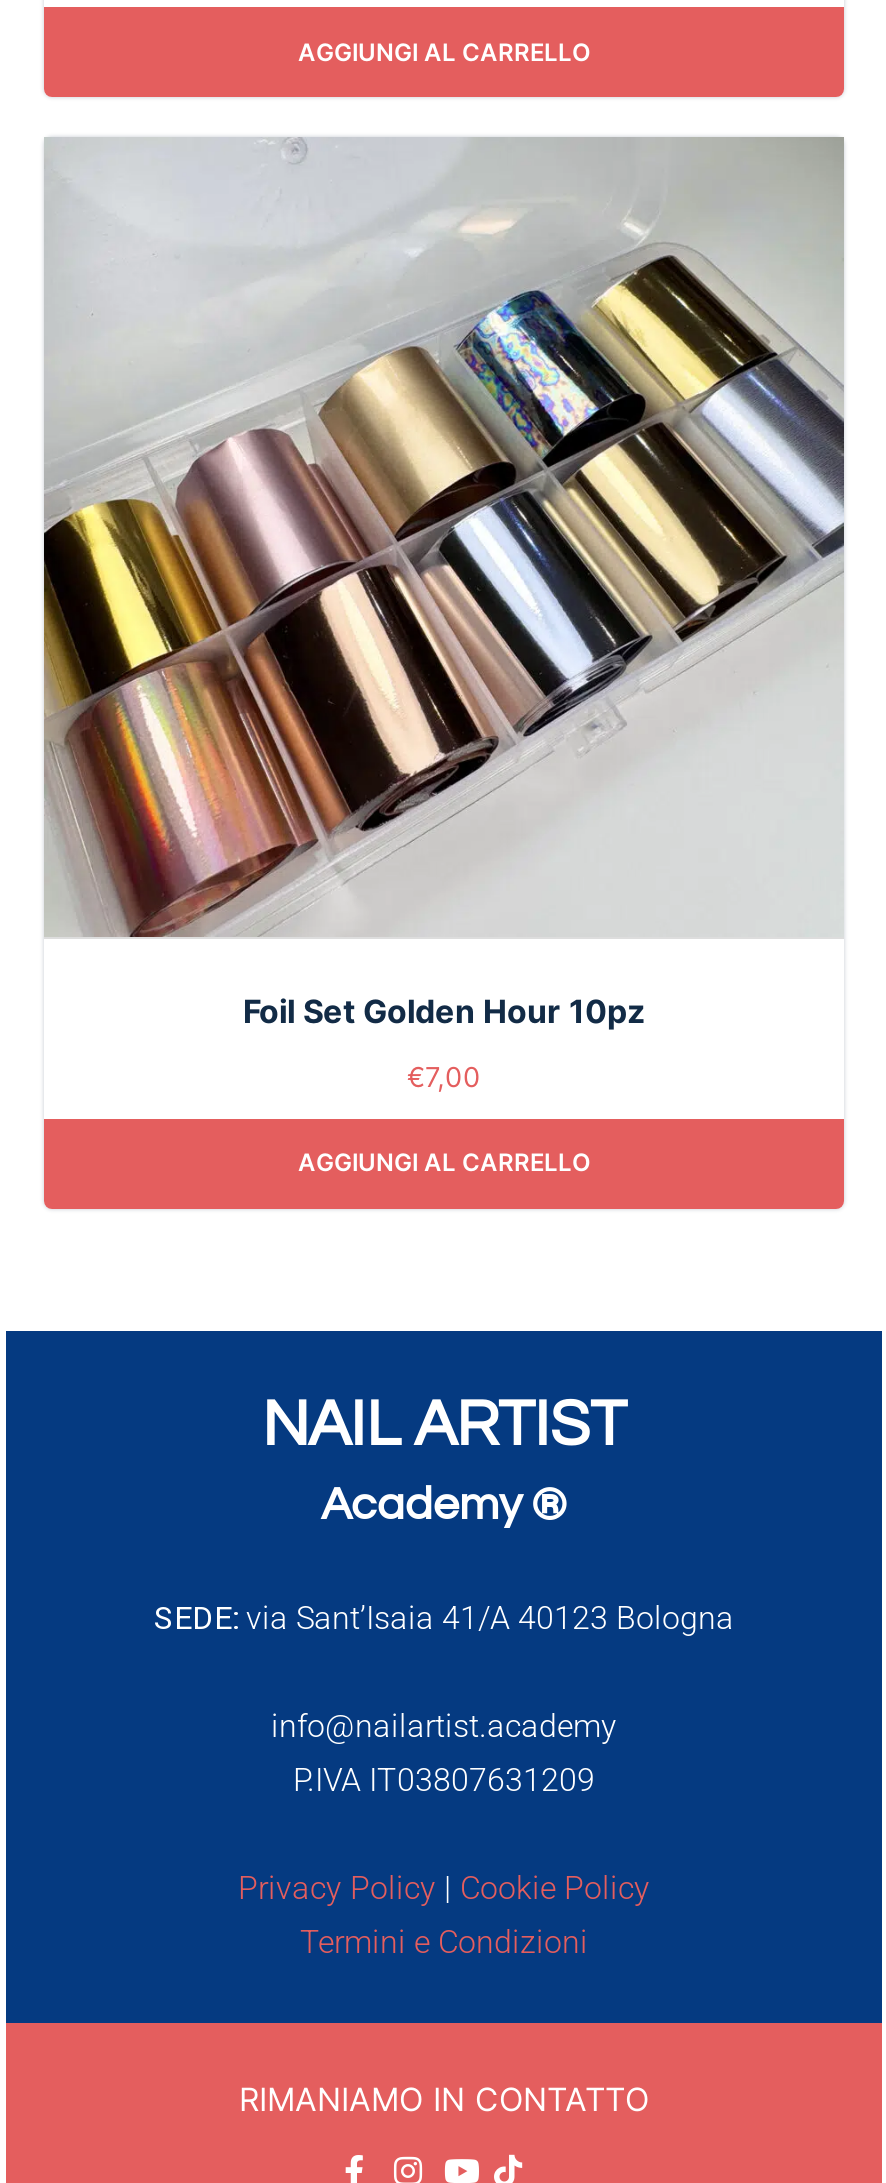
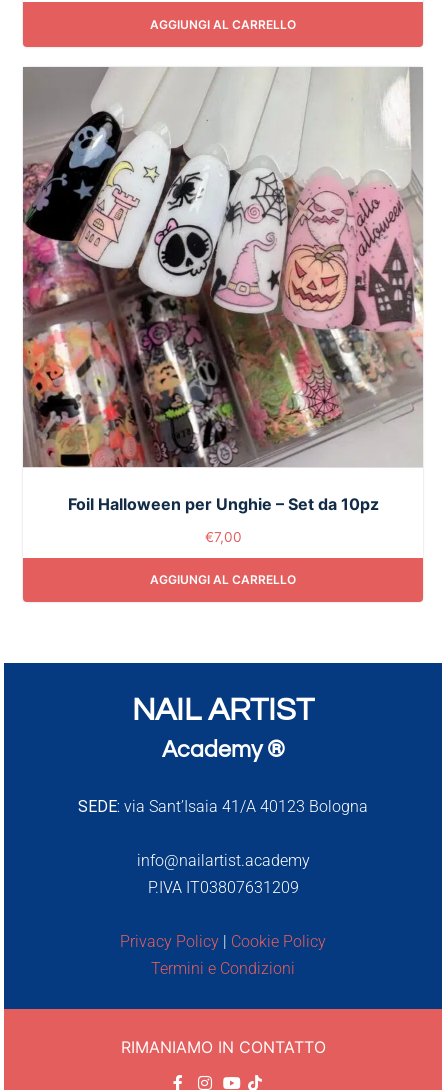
[42,139,846,1031] [image] | Foil Set Golden Hour 10pz -> [22,67,423,514] [image] | Foil Halloween per Unghie – Set da 10pz

